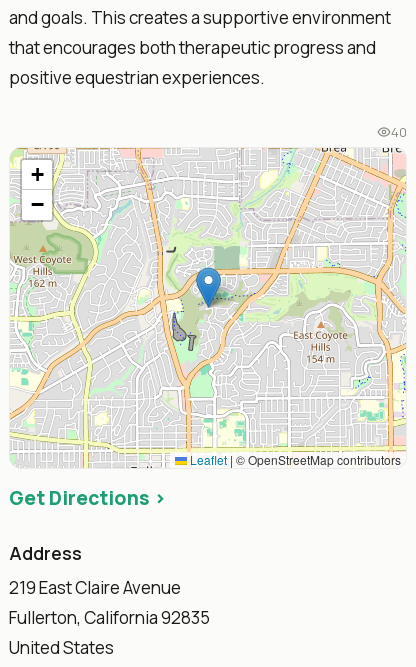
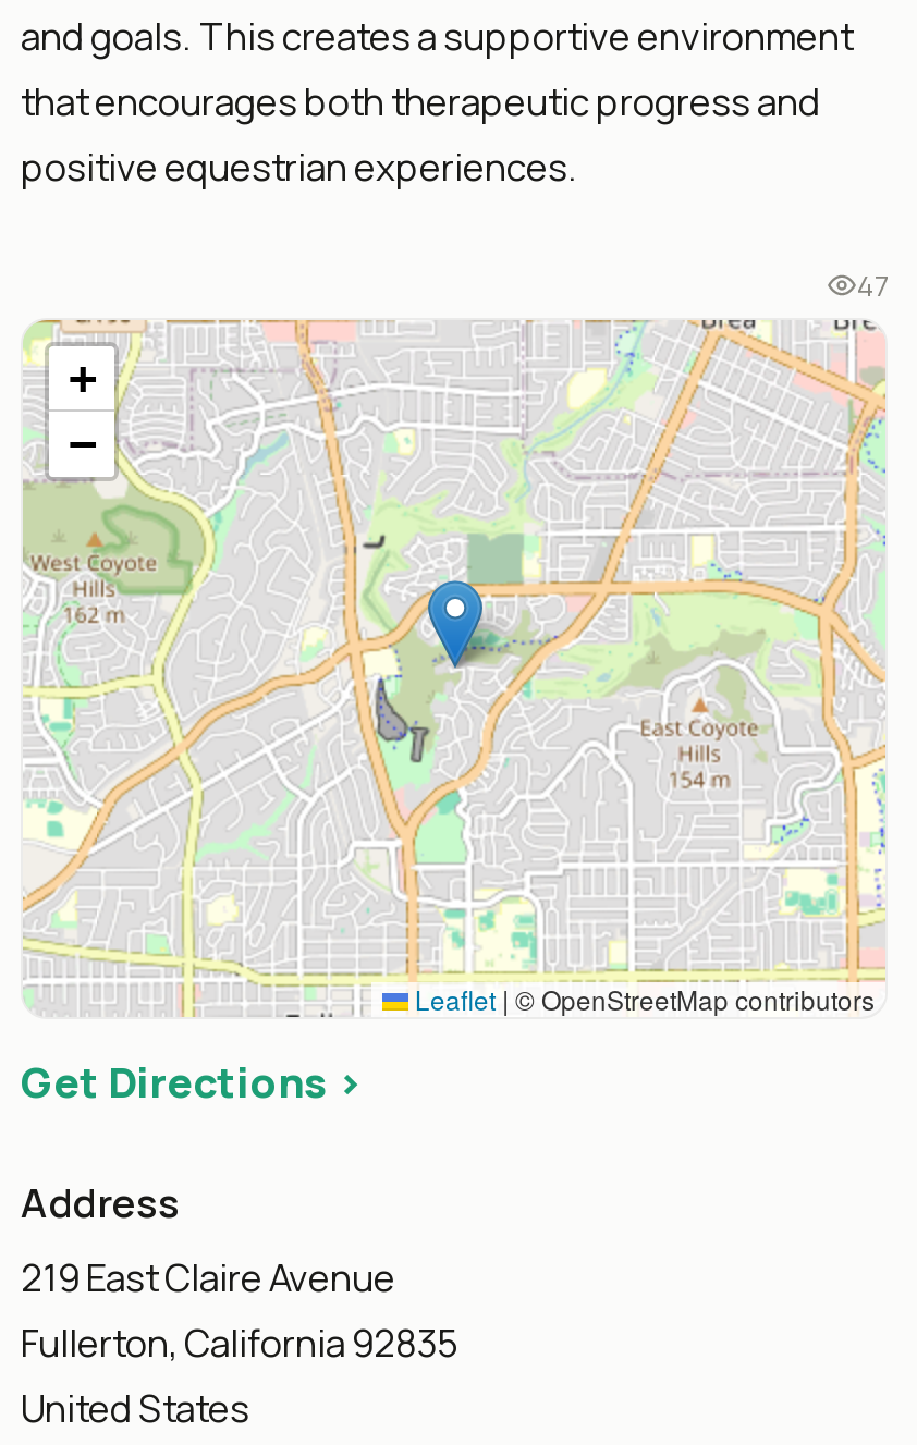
[391,122,407,140] 40 -> [857,265,888,304] 47

